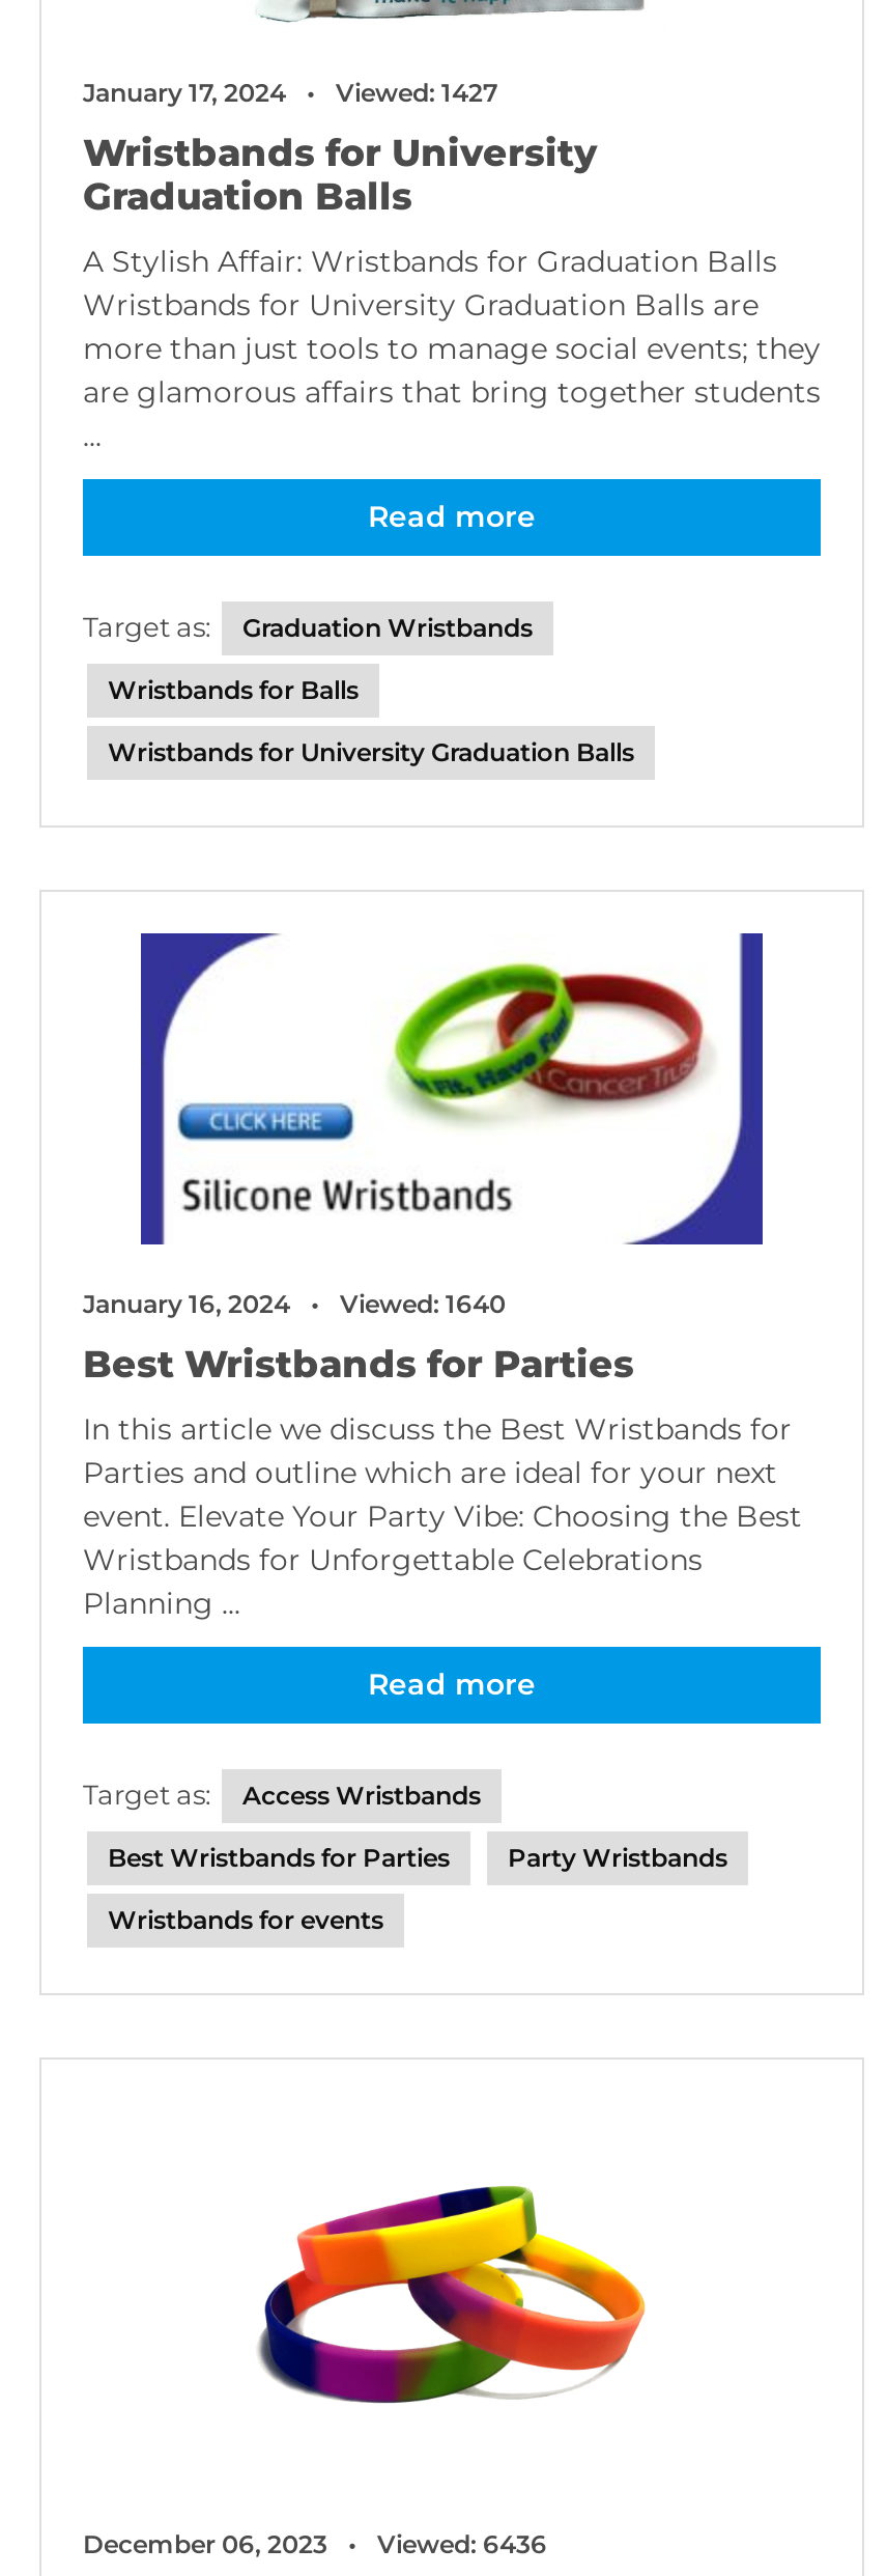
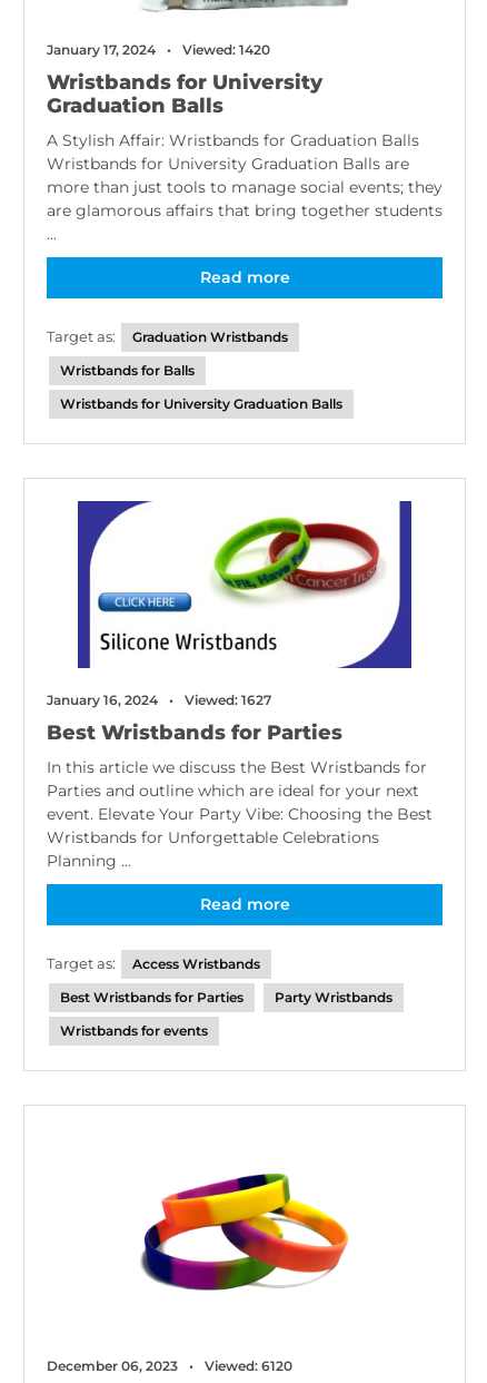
[83,77,497,108] January 17, 2024 Viewed: 1427 -> [47,41,270,58] January 17, 2024 Viewed: 1420
[83,1288,506,1319] January 16, 2024 Viewed: 1640 -> [47,691,271,708] January 16, 2024 Viewed: 1627
[83,2528,547,2559] December 06, 2023 Viewed: 6436 -> [47,1357,292,1374] December 06, 2023 Viewed: 6120

